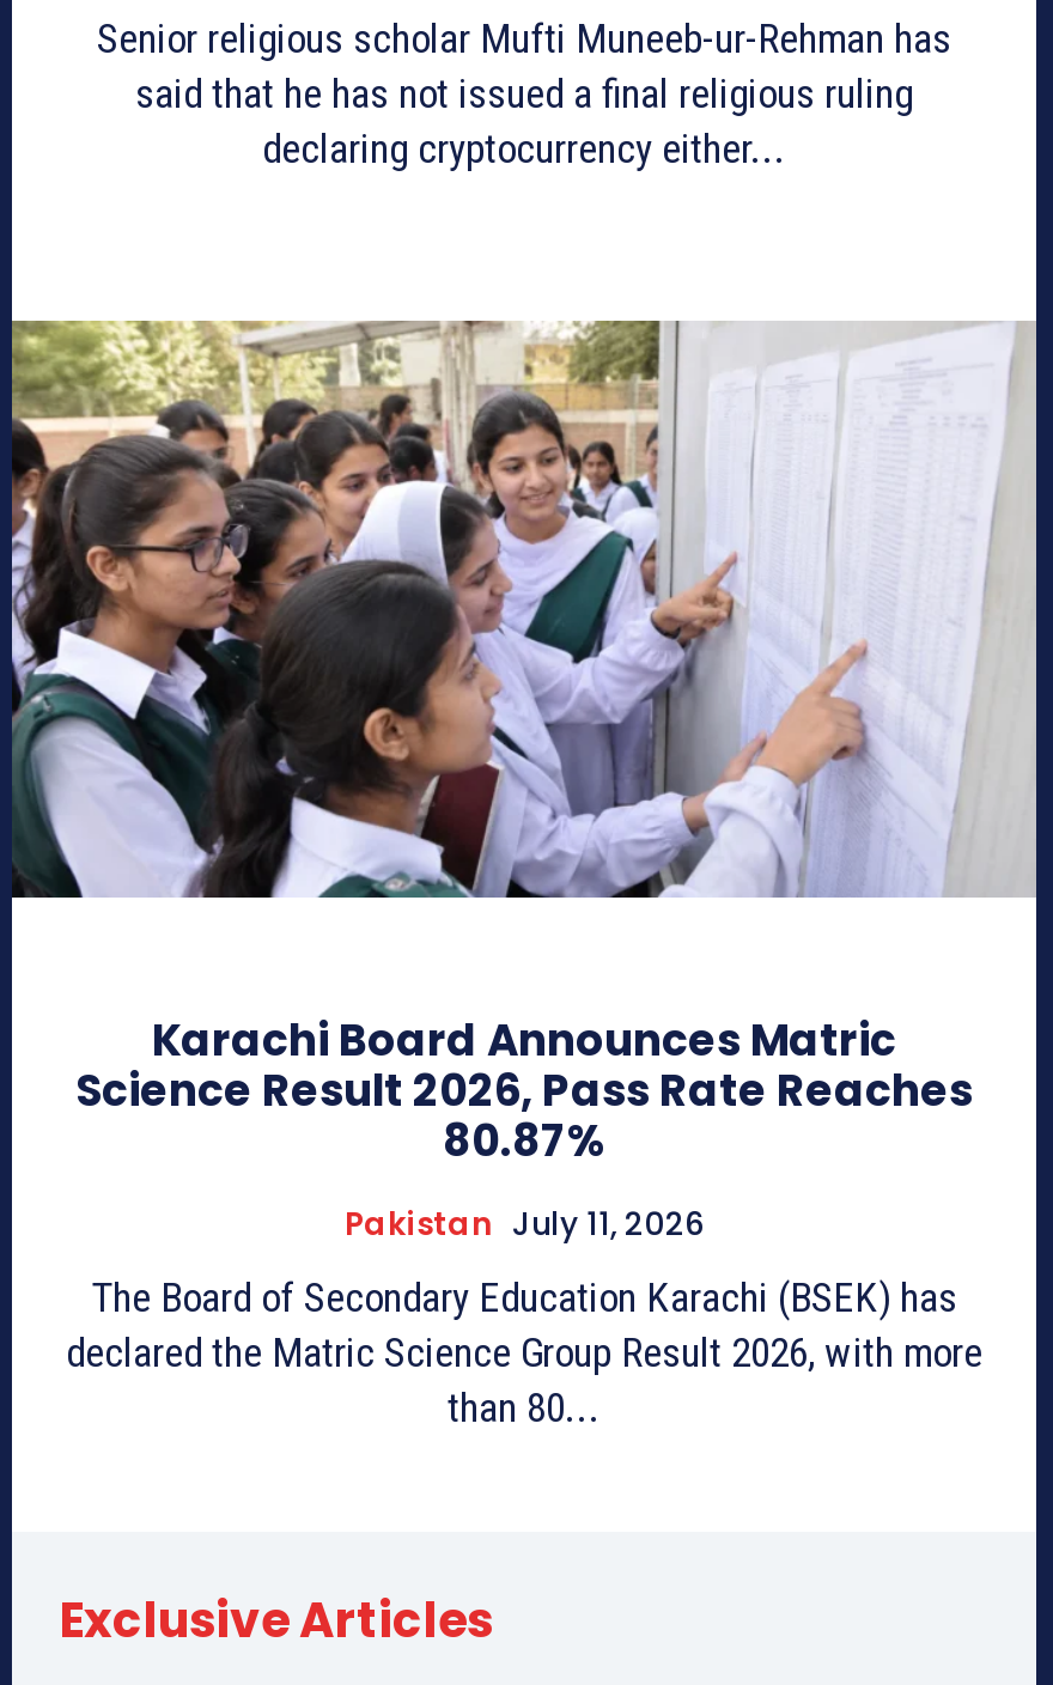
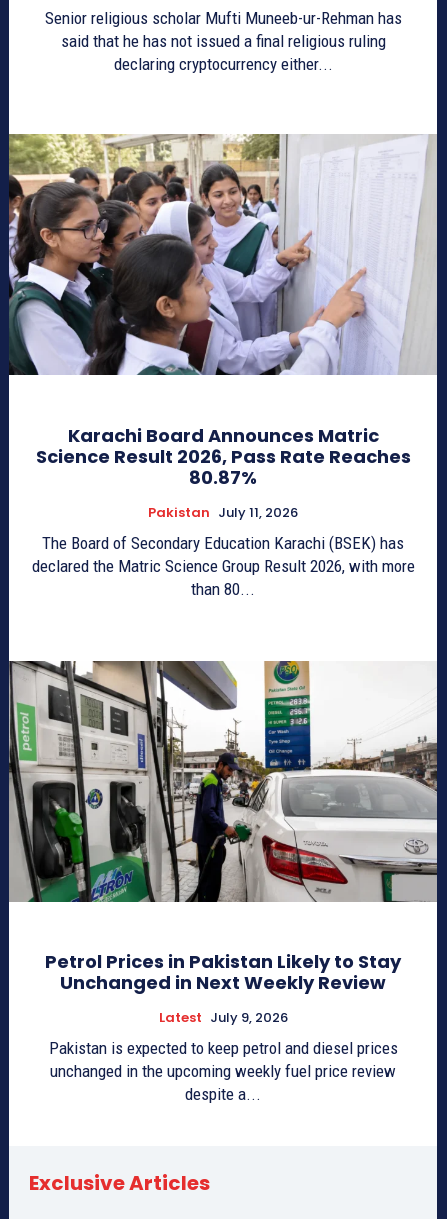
none -> [9,660,437,903] [image]
none -> [45,949,401,1104] Petrol Prices in Pakistan Likely to Stay | Unchanged in Next Weekly Review | Latest July 9, 2026 | Pakistan is expected to keep petrol and diesel prices | unchanged in the upcoming weekly fuel price review | despite a...

